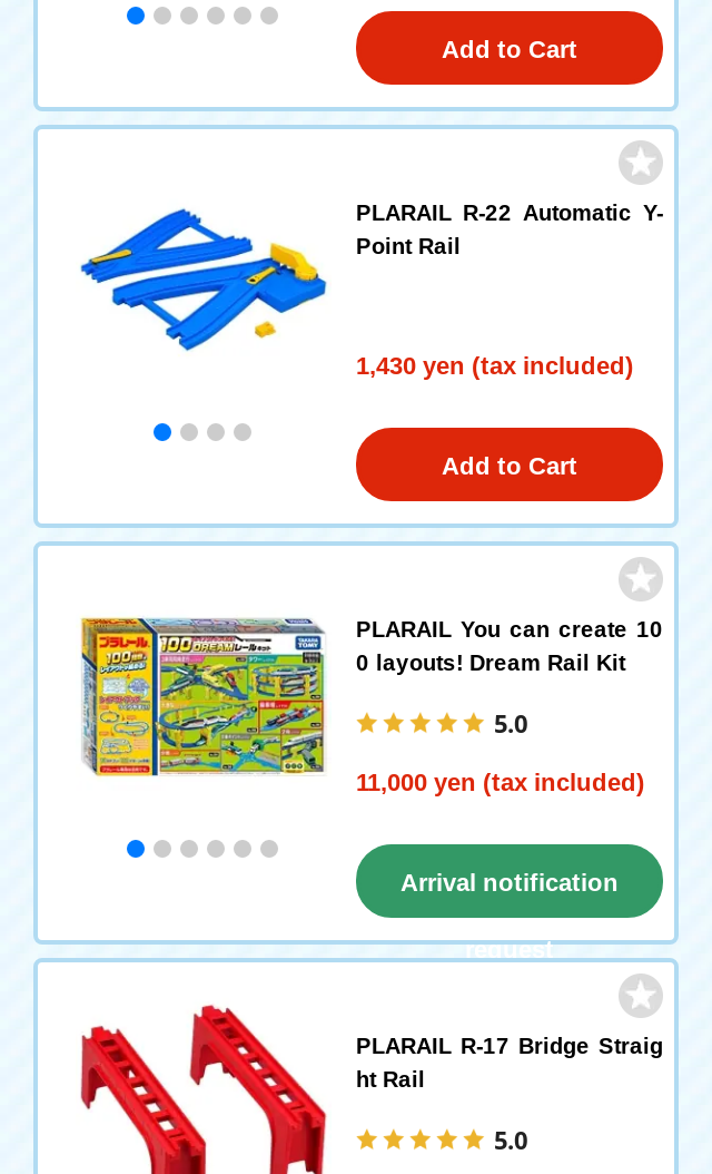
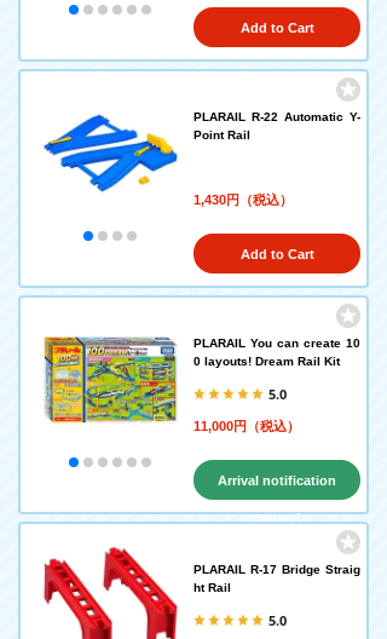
[356,352,634,379] 1,430 yen (tax included) -> [193,192,293,207] 1,430円（税込）
[356,769,645,795] 11,000 yen (tax included) -> [193,419,300,433] 11,000円（税込）

